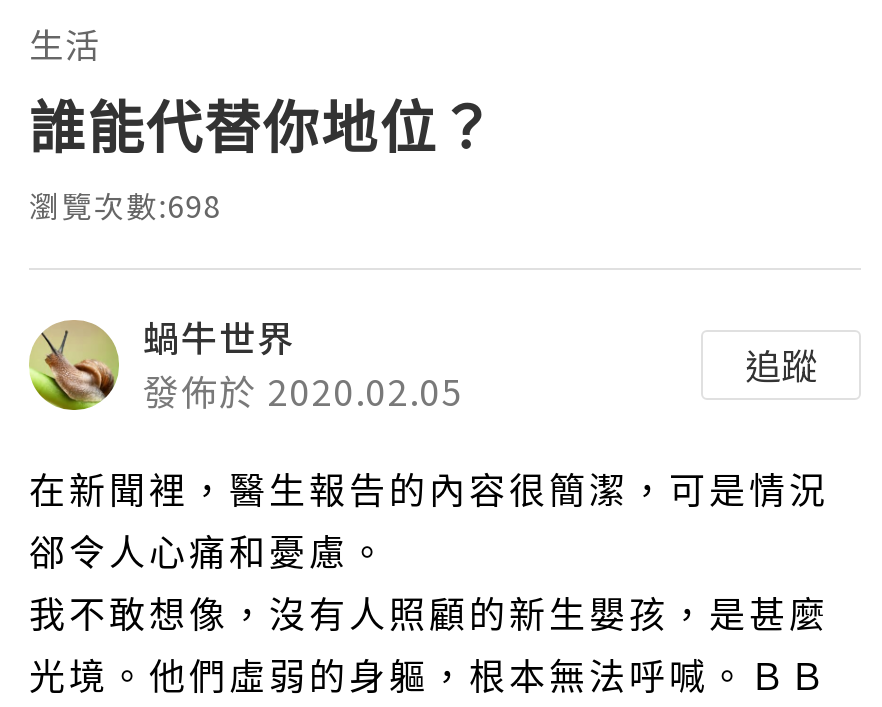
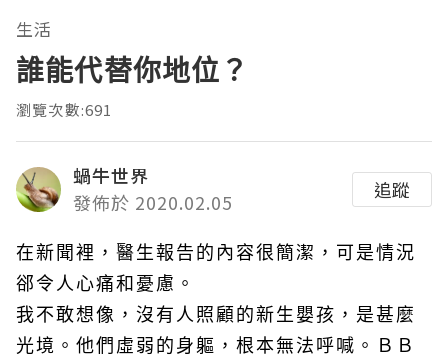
[29,184,222,226] 瀏覽次數:698 -> [16,99,113,120] 瀏覽次數:691

